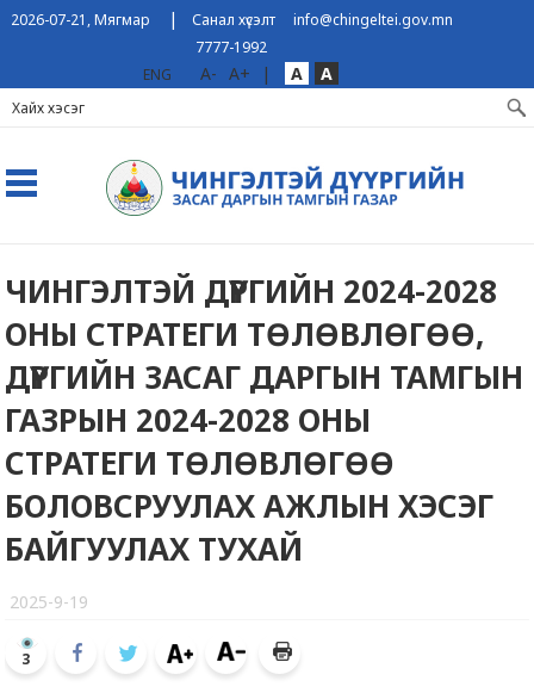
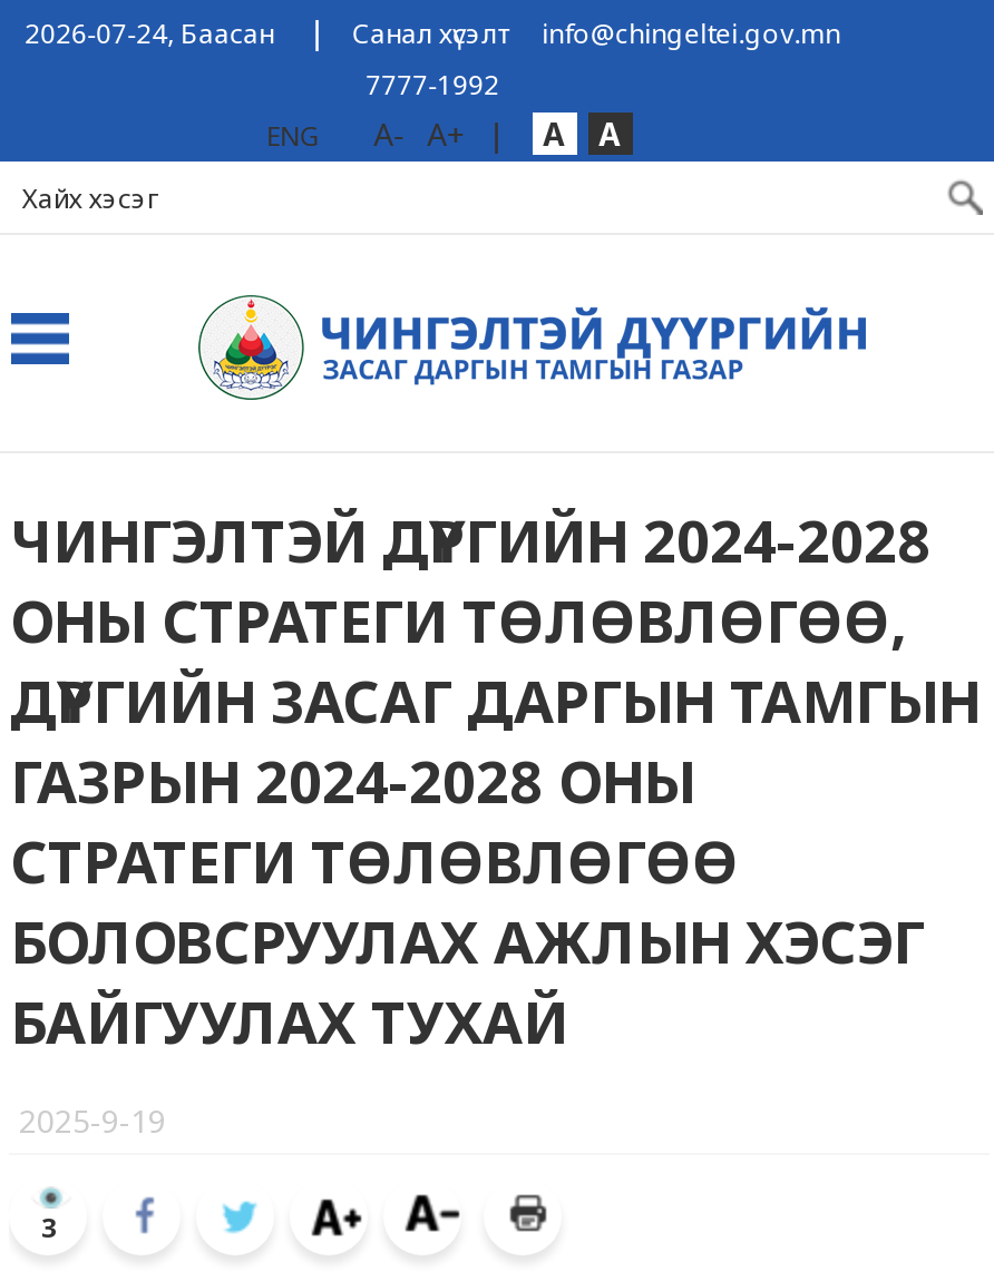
[10,10,150,30] 2026-07-21, Мягмар -> [25,14,274,52] 2026-07-24, Баасан

